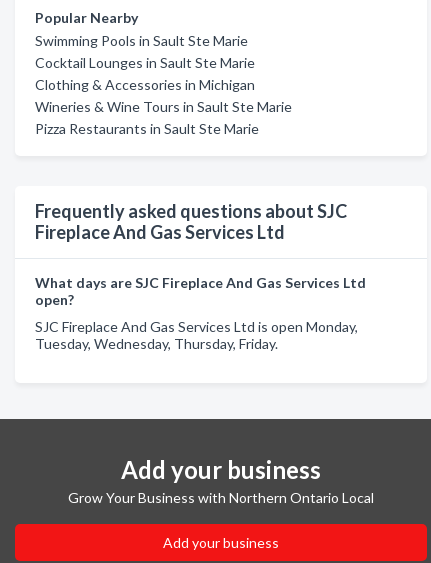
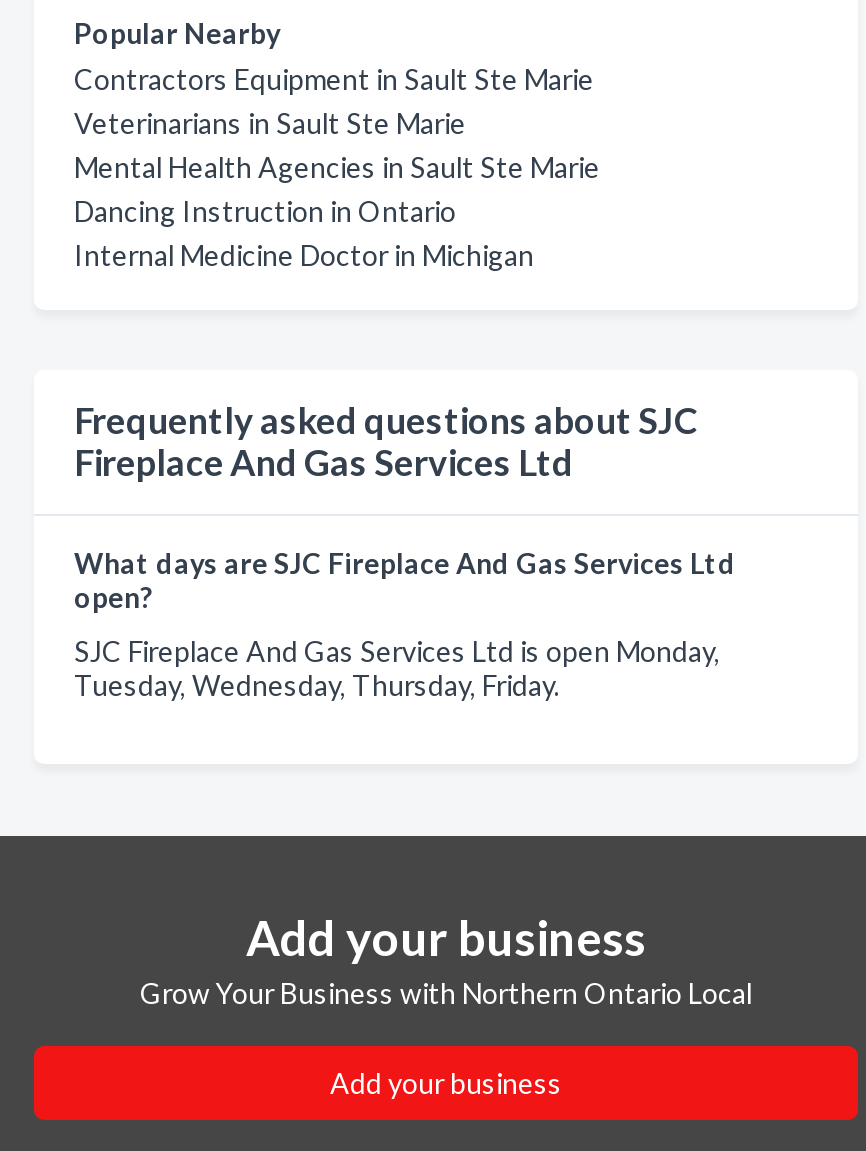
[35,32,292,137] Swimming Pools in Sault Ste Marie | Cocktail Lounges in Sault Ste Marie | Clothing & Accessories in Michigan | Wineries & Wine Tours in Sault Ste Marie | Pizza Restaurants in Sault Ste Marie -> [74,62,600,272] Contractors Equipment in Sault Ste Marie | Veterinarians in Sault Ste Marie | Mental Health Agencies in Sault Ste Marie | Dancing Instruction in Ontario | Internal Medicine Doctor in Michigan

